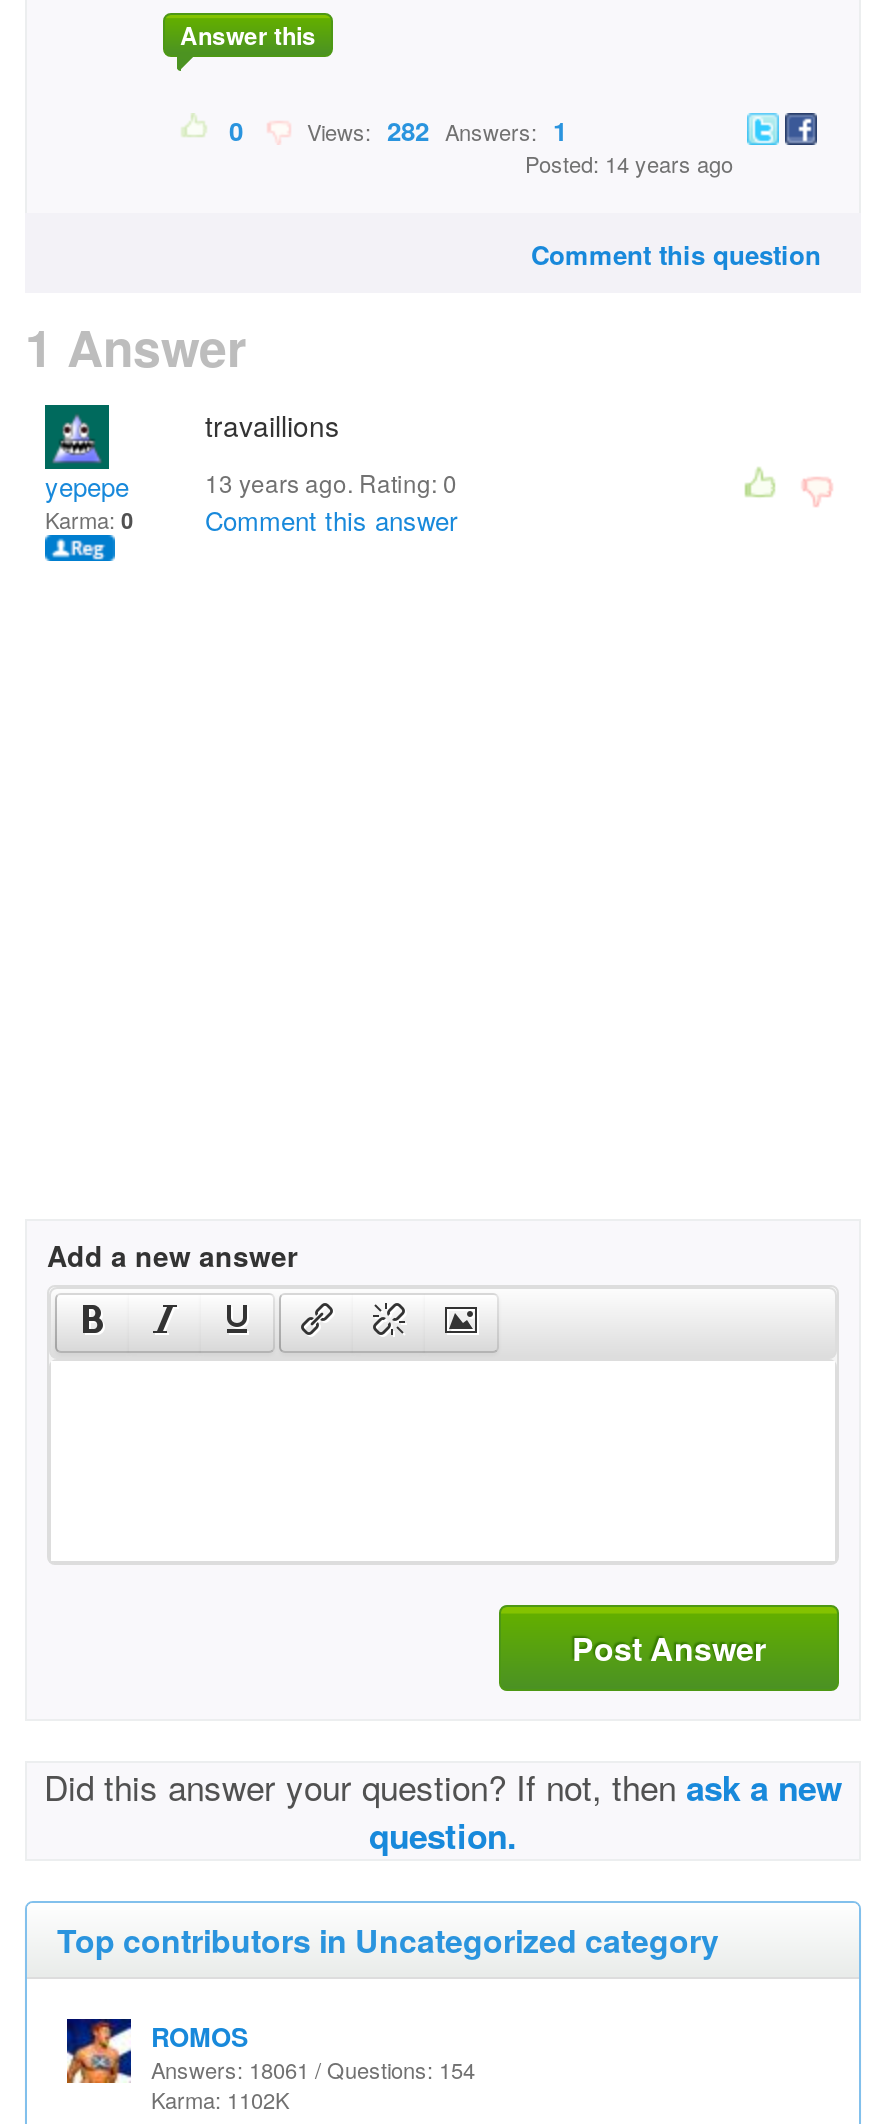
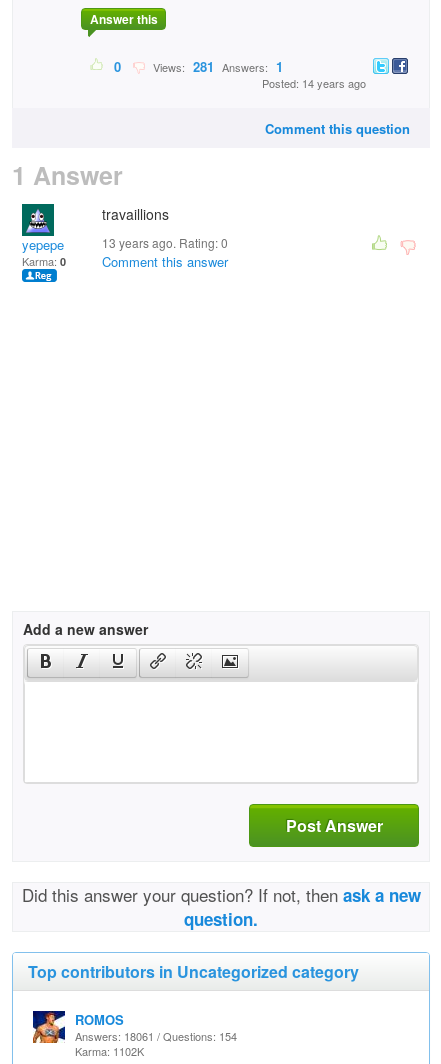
[295,111,567,149] Views: 282 Answers: 1 -> [147,57,283,76] Views: 281 Answers: 1

